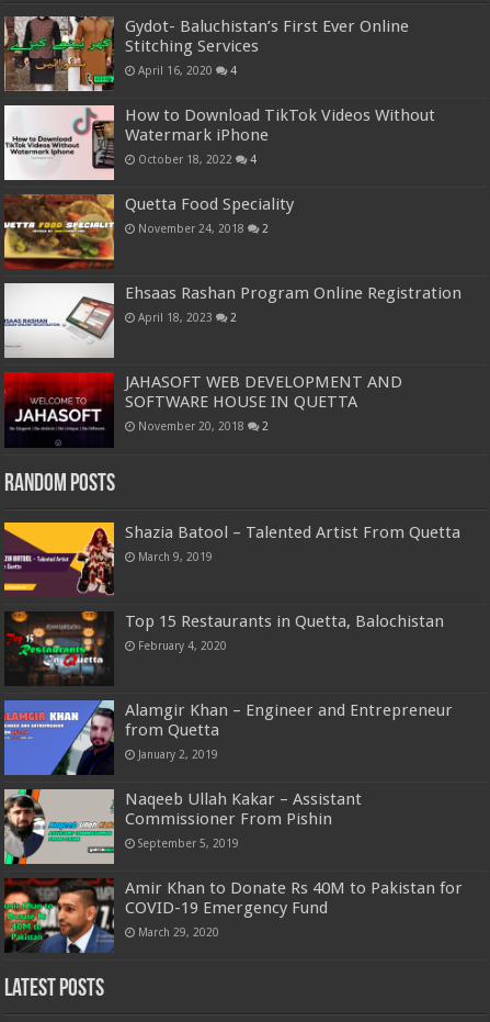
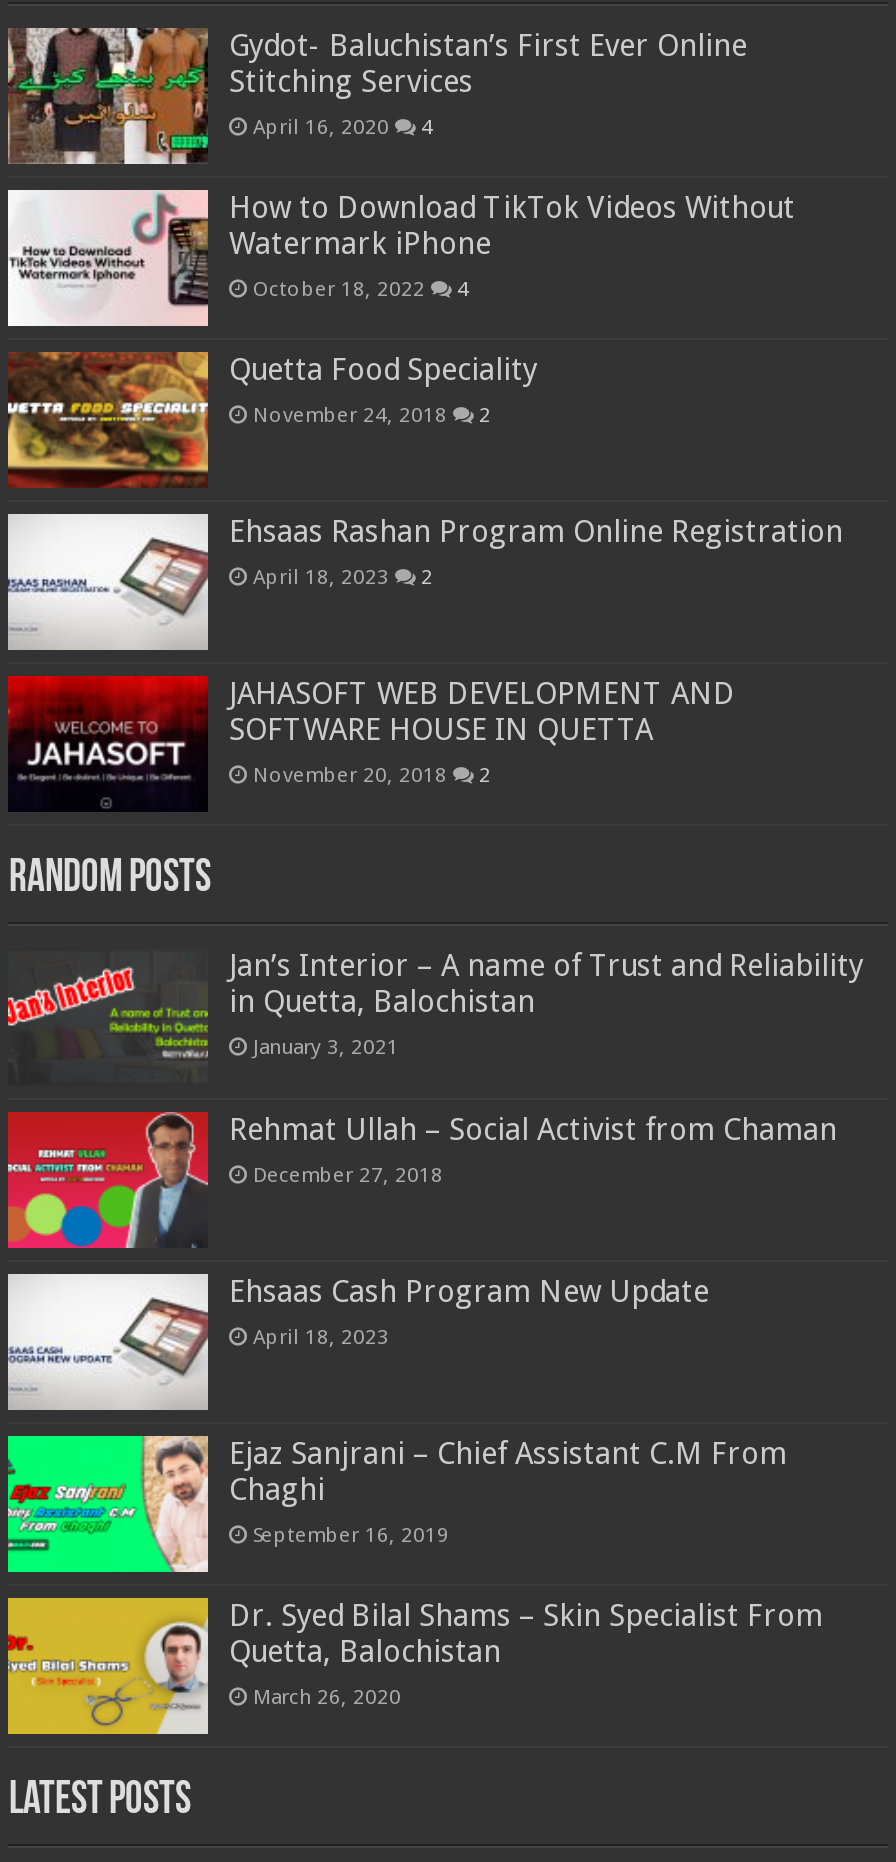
[3,521,461,596] [image] | Shazia Batool – Talented Artist From Quetta | March 9, 2019 -> [6,949,863,1082] [image] | Jan’s Interior – A name of Trust and Reliability | in Quetta, Balochistan | January 3, 2021
[4,611,445,686] [image] | Top 15 Restaurants in Quetta, Balochistan | February 4, 2020 -> [6,1110,837,1250] [image] | Rehmat Ullah – Social Activist from Chaman | December 27, 2018
[3,699,453,776] [image] | Alamgir Khan – Engineer and Entrepreneur | from Quetta | January 2, 2019 -> [6,1272,709,1412] [image] | Ehsaas Cash Program New Update | April 18, 2023
[3,788,362,865] [image] | Naqeeb Ullah Kakar – Assistant | Commissioner From Pishin | September 5, 2019 -> [6,1434,787,1574] [image] | Ejaz Sanjrani – Chief Assistant C.M From | Chaghi | September 16, 2019
[3,878,463,954] [image] | Amir Khan to Donate Rs 40M to Pakistan for | COVID-19 Emergency Fund | March 29, 2020 -> [6,1596,823,1736] [image] | Dr. Syed Bilal Shams – Skin Specialist From | Quetta, Balochistan | March 26, 2020

